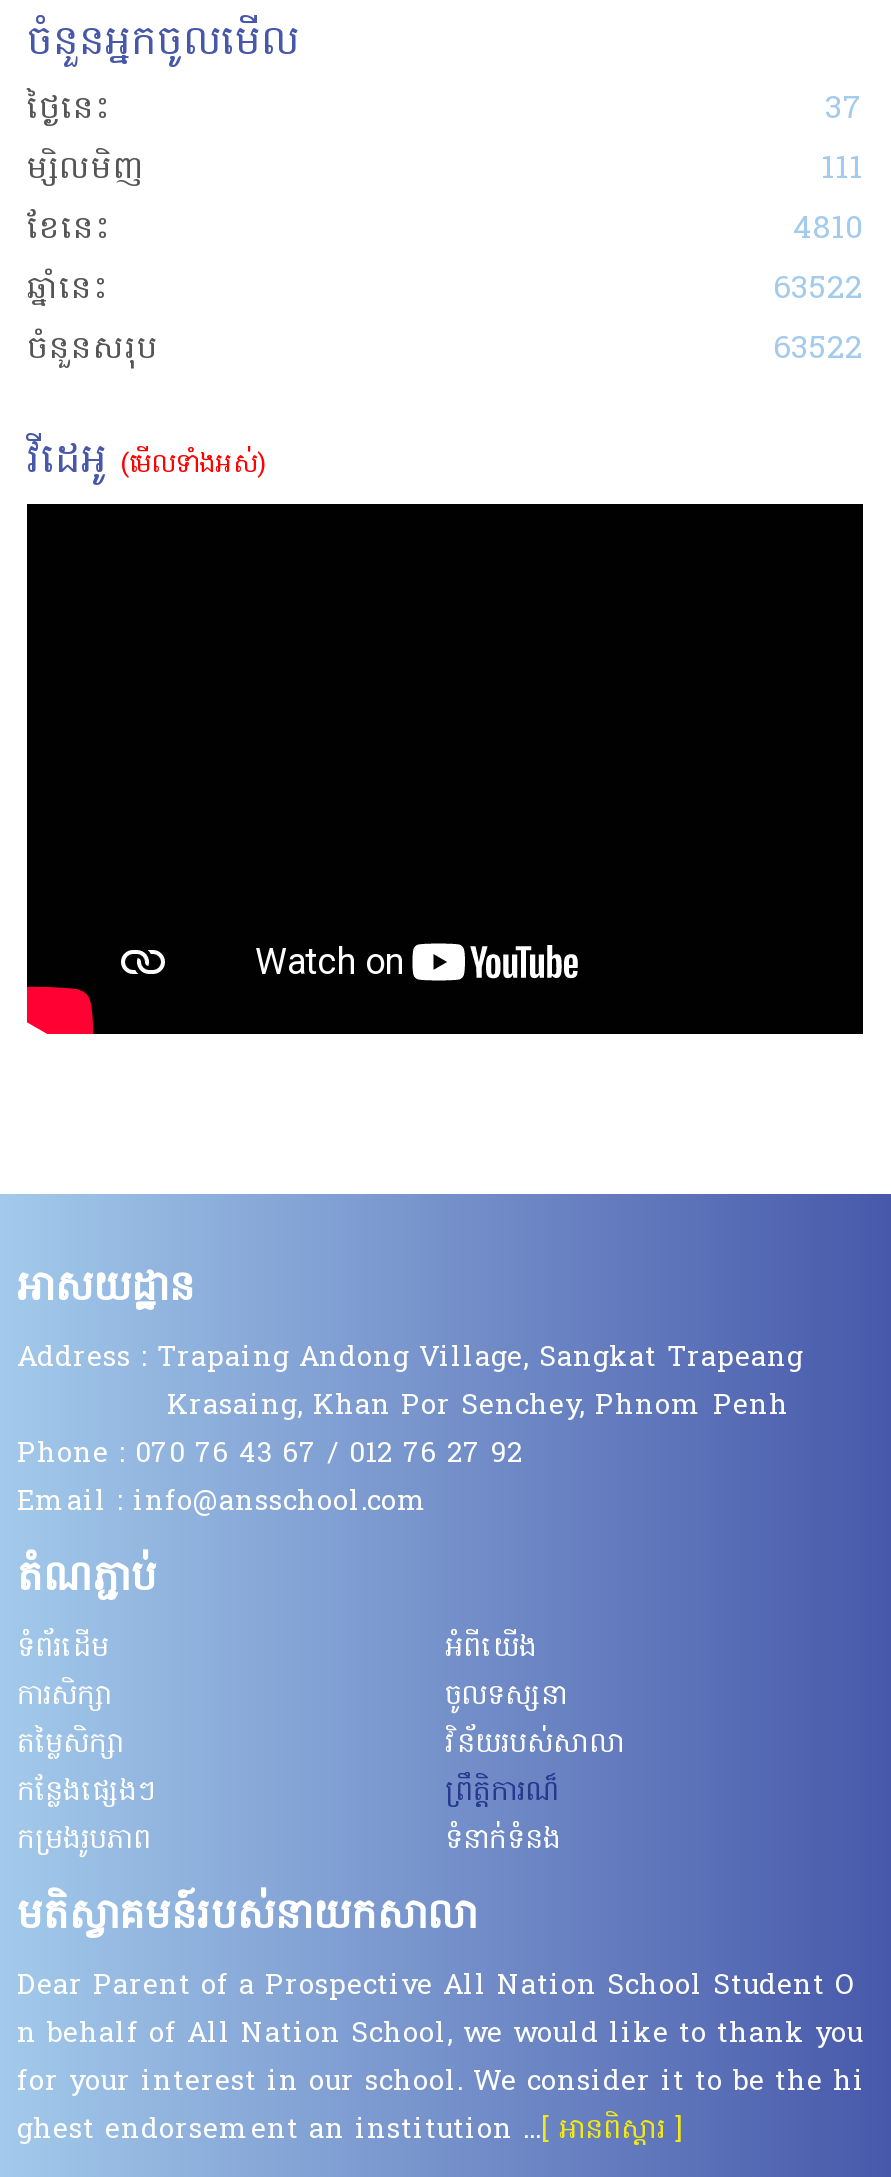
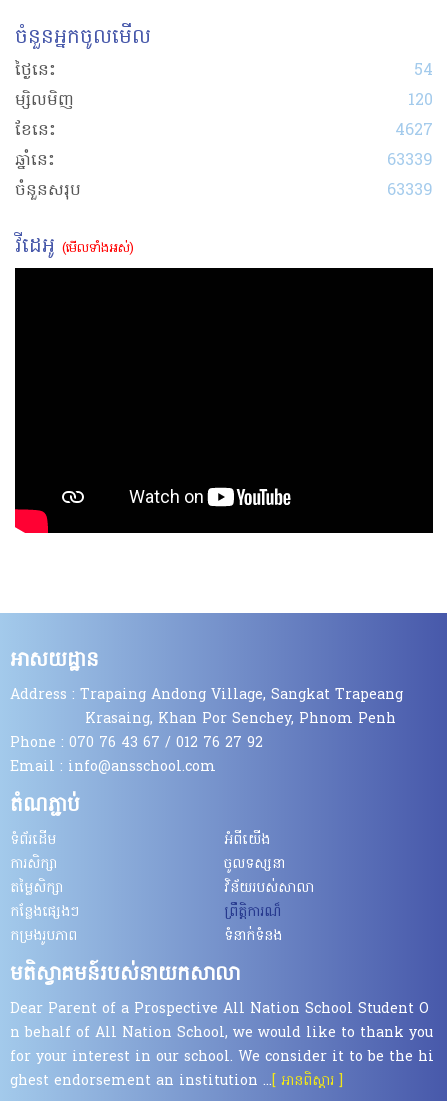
[825,86,863,134] 37 -> [414,59,433,83] 54
[821,146,863,194] 111 -> [408,89,433,113] 120
[793,206,863,254] 4810 -> [395,119,433,143] 4627
[773,266,863,314] 63522 -> [387,149,433,173] 63339
[773,326,863,374] 63522 -> [387,179,433,203] 63339

